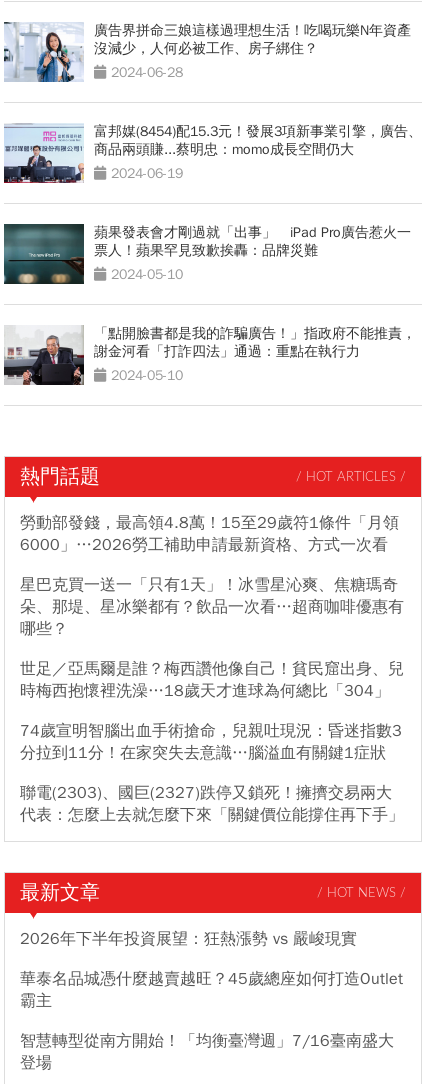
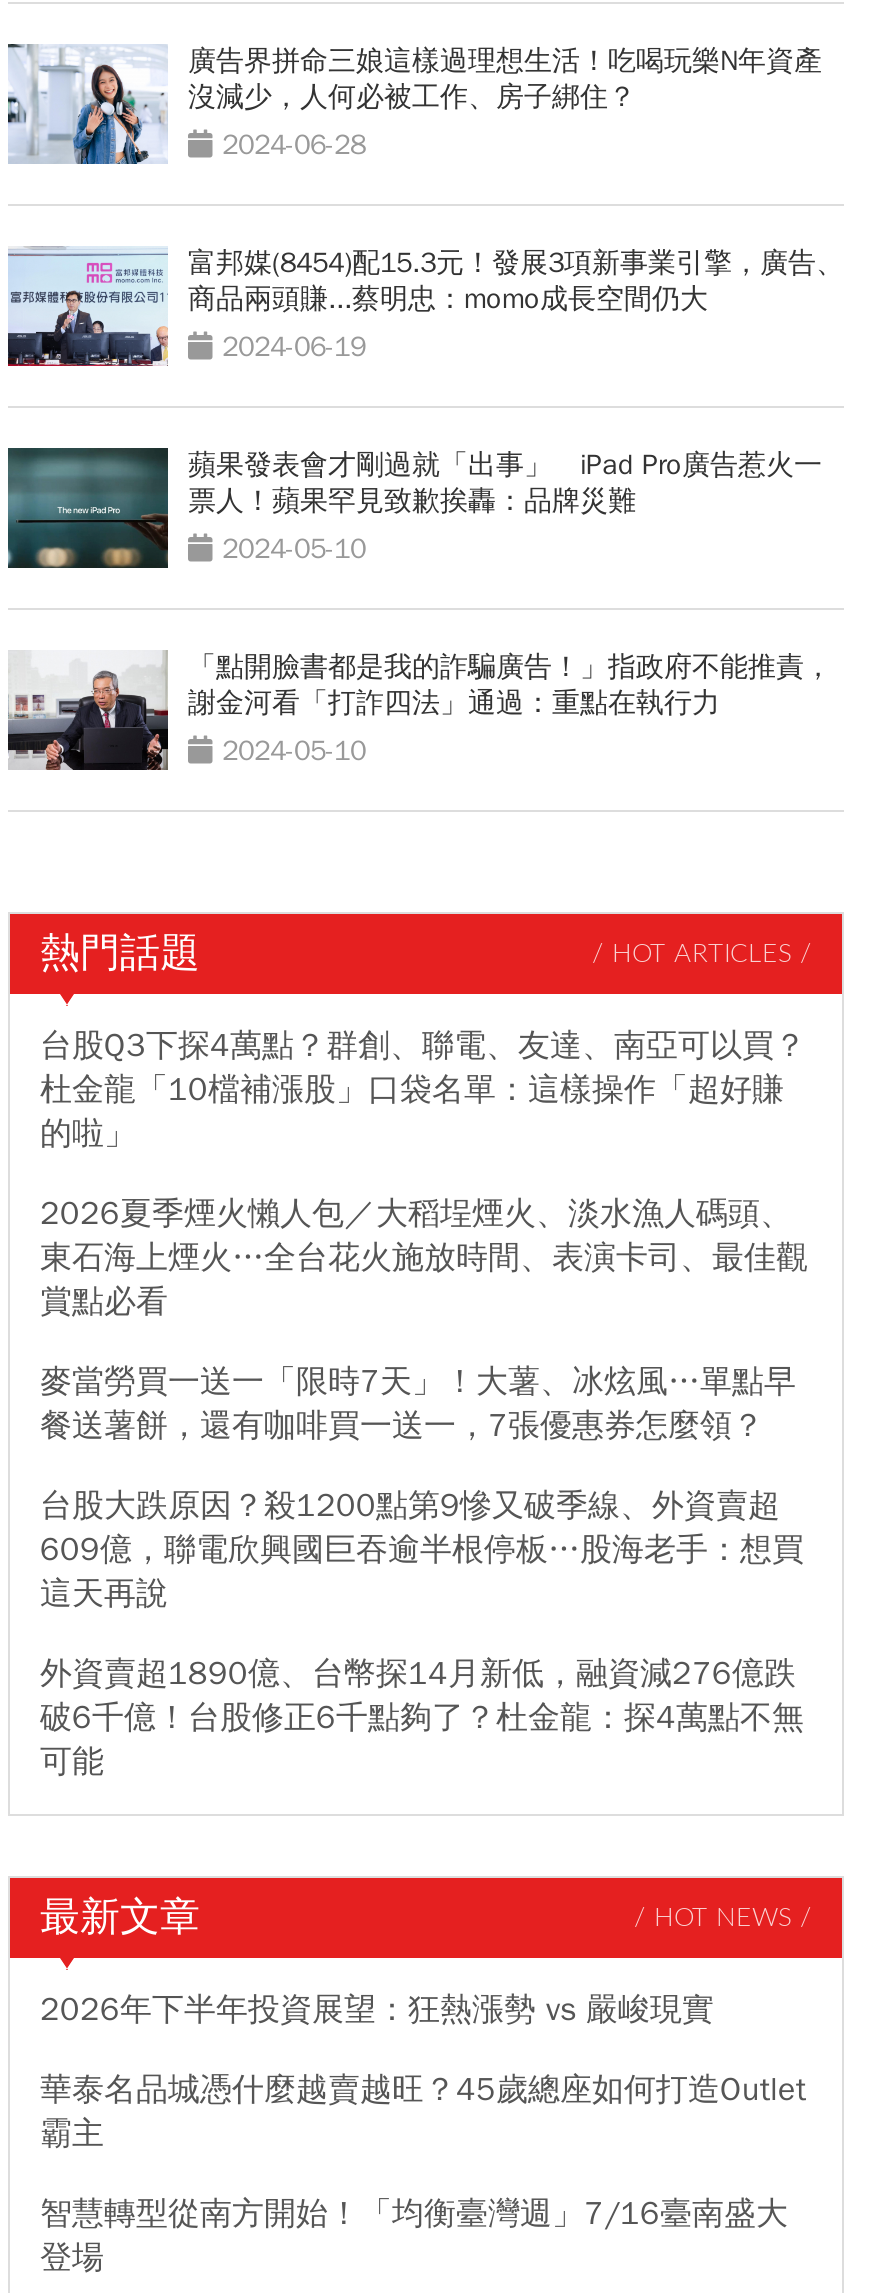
[20,513,399,555] 勞動部發錢，最高領4.8萬！15至29歲符1條件「月領 | 6000」…2026勞工補助申請最新資格、方式一次看 -> [40,1027,806,1155] 台股Q3下探4萬點？群創、聯電、友達、南亞可以買？ | 杜金龍「10檔補漲股」口袋名單：這樣操作「超好賺 | 的啦」
[20,575,404,639] 星巴克買一送一「只有1天」！冰雪星沁爽、焦糖瑪奇 | 朵、那堤、星冰樂都有？飲品一次看…超商咖啡優惠有 | 哪些？ -> [40,1195,808,1323] 2026夏季煙火懶人包／大稻埕煙火、淡水漁人碼頭、 | 東石海上煙火…全台花火施放時間、表演卡司、最佳觀 | 賞點必看
[20,659,404,701] 世足／亞馬爾是誰？梅西讚他像自己！貧民窟出身、兒 | 時梅西抱懷裡洗澡…18歲天才進球為何總比「304」 -> [40,1363,796,1447] 麥當勞買一送一「限時7天」！大薯、冰炫風…單點早 | 餐送薯餅，還有咖啡買一送一，7張優惠券怎麼領？
[20,721,402,763] 74歲宣明智腦出血手術搶命，兒親吐現況：昏迷指數3 | 分拉到11分！在家突失去意識…腦溢血有關鍵1症狀 -> [40,1487,804,1615] 台股大跌原因？殺1200點第9慘又破季線、外資賣超 | 609億，聯電欣興國巨吞逾半根停板…股海老手：想買 | 這天再說
[20,783,404,825] 聯電(2303)、國巨(2327)跌停又鎖死！擁擠交易兩大 | 代表：怎麼上去就怎麼下來「關鍵價位能撐住再下手」 -> [40,1655,804,1783] 外資賣超1890億、台幣探14月新低，融資減276億跌 | 破6千億！台股修正6千點夠了？杜金龍：探4萬點不無 | 可能

